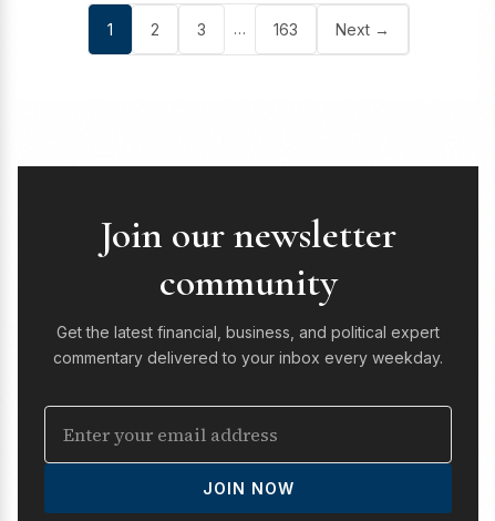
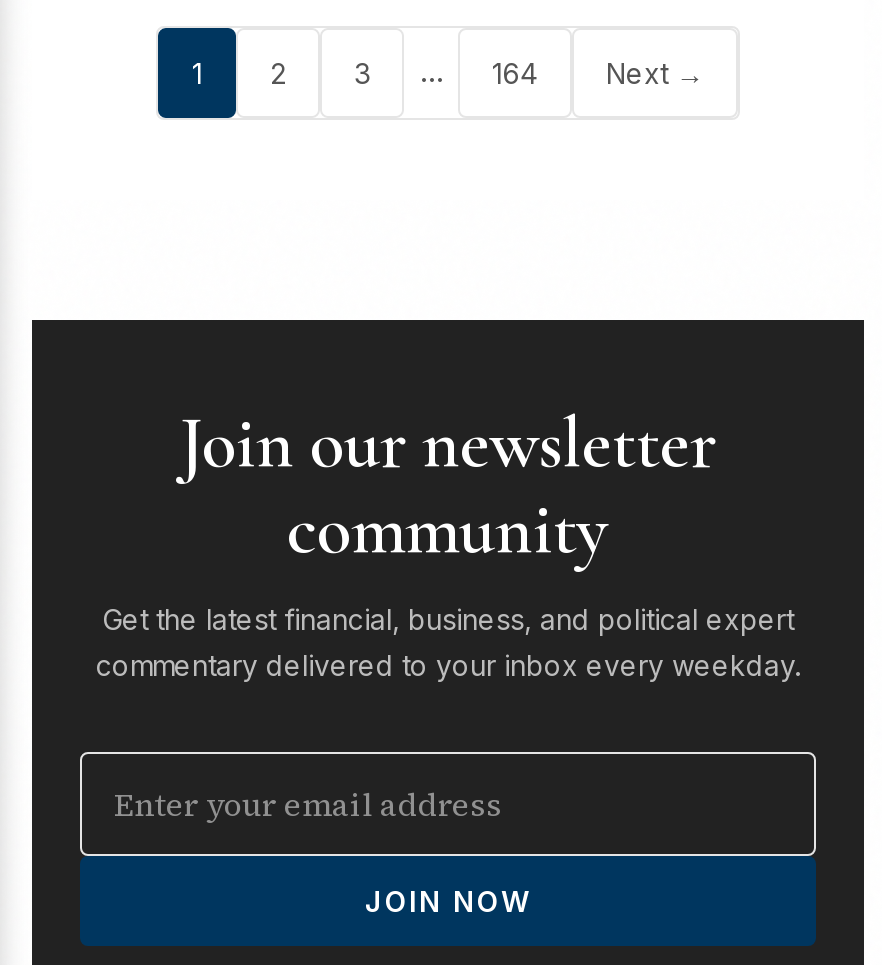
[273,20,297,39] 163 -> [492,56,538,90] 164

